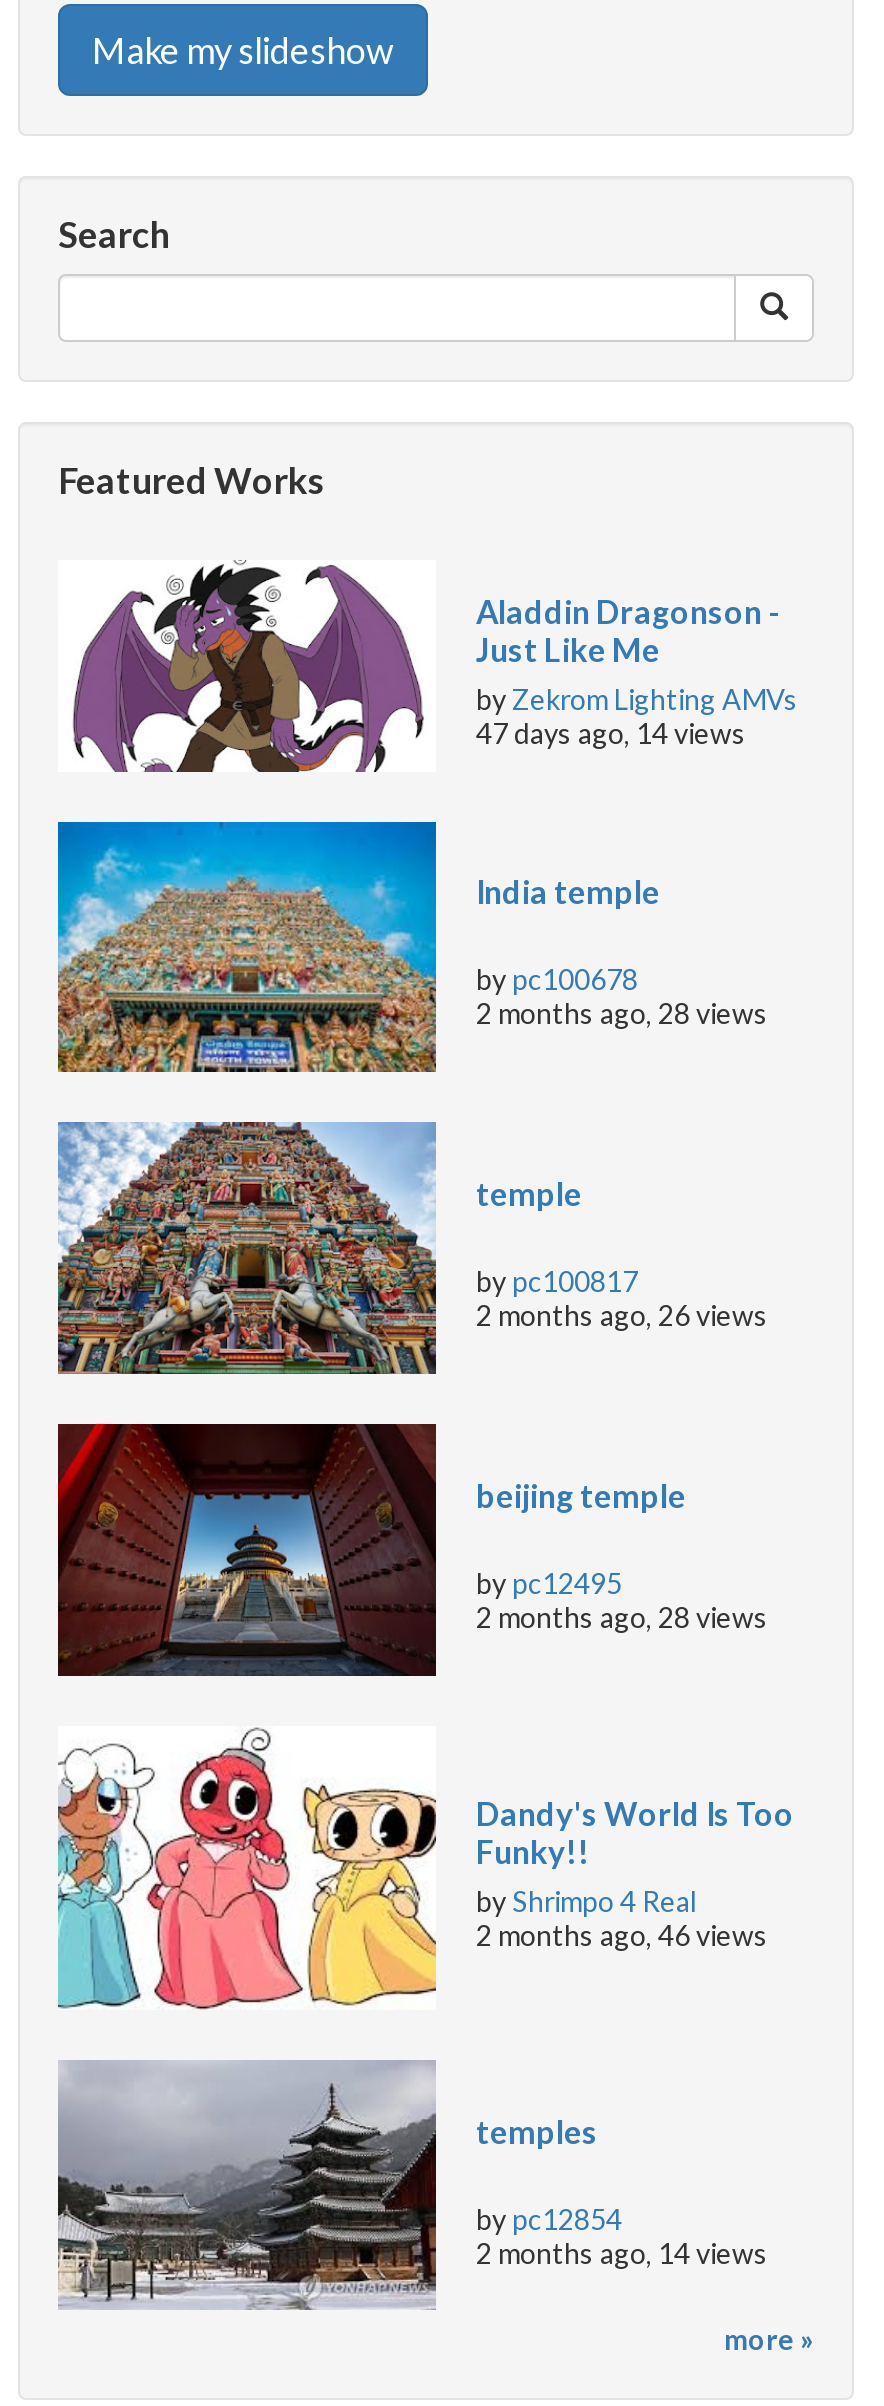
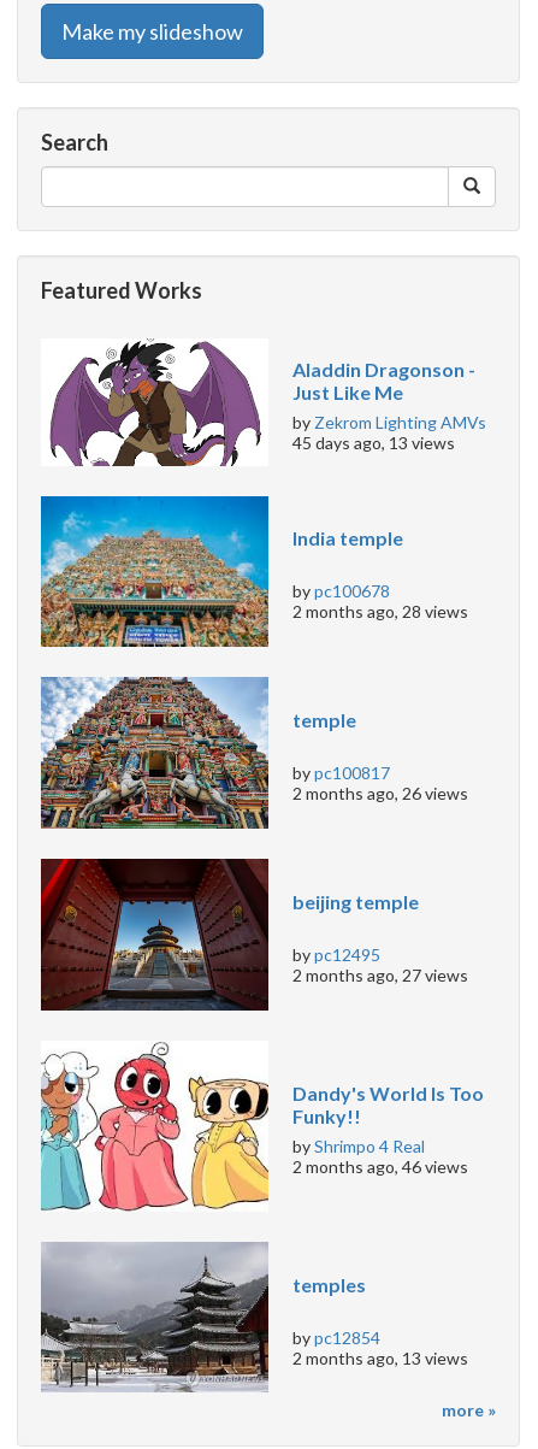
[476,715,746,749] 47 days ago, 14 views -> [292,432,455,452] 45 days ago, 13 views
[476,1601,768,1635] 2 months ago, 28 views -> [292,965,468,986] 2 months ago, 27 views
[476,2235,768,2269] 2 months ago, 14 views -> [292,1347,468,1368] 2 months ago, 13 views

